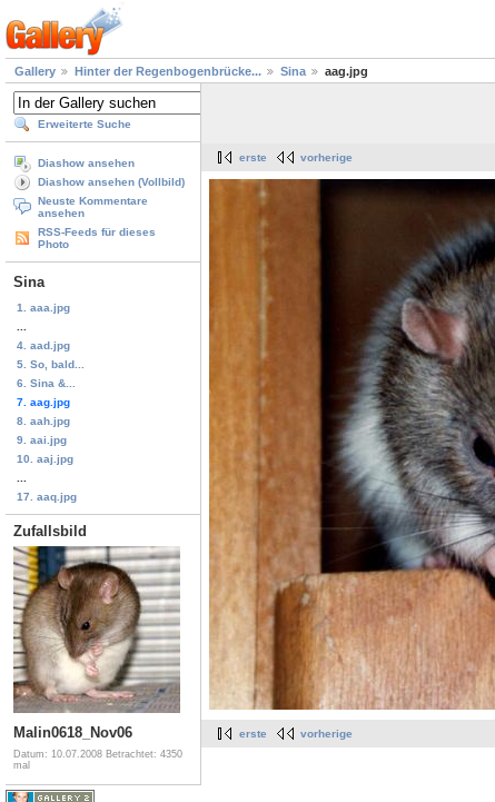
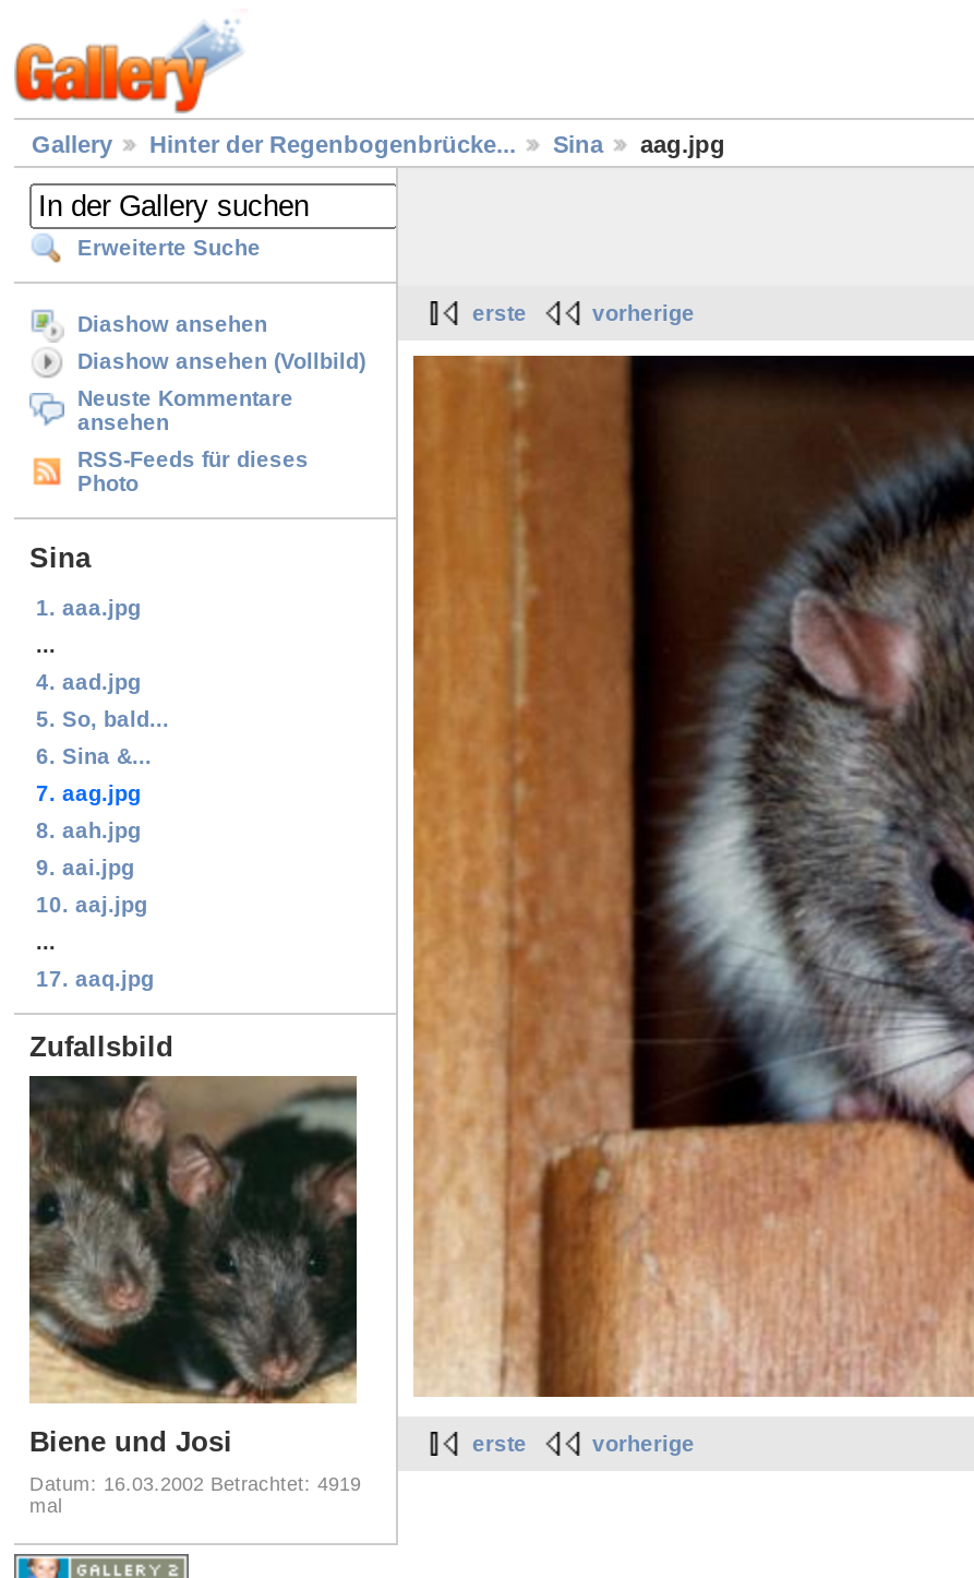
[13,545,180,740] [image] | Malin0618_Nov06 -> [27,1074,359,1457] [image] | Biene und Josi
[13,749,182,760] Datum: 10.07.2008 Betrachtet: 4350 -> [29,1473,361,1495] Datum: 16.03.2002 Betrachtet: 4919

